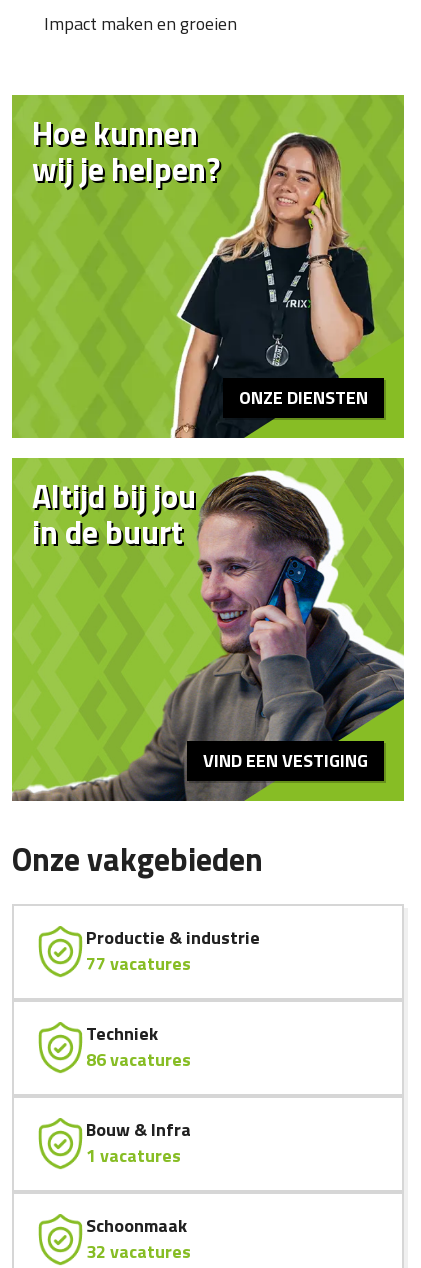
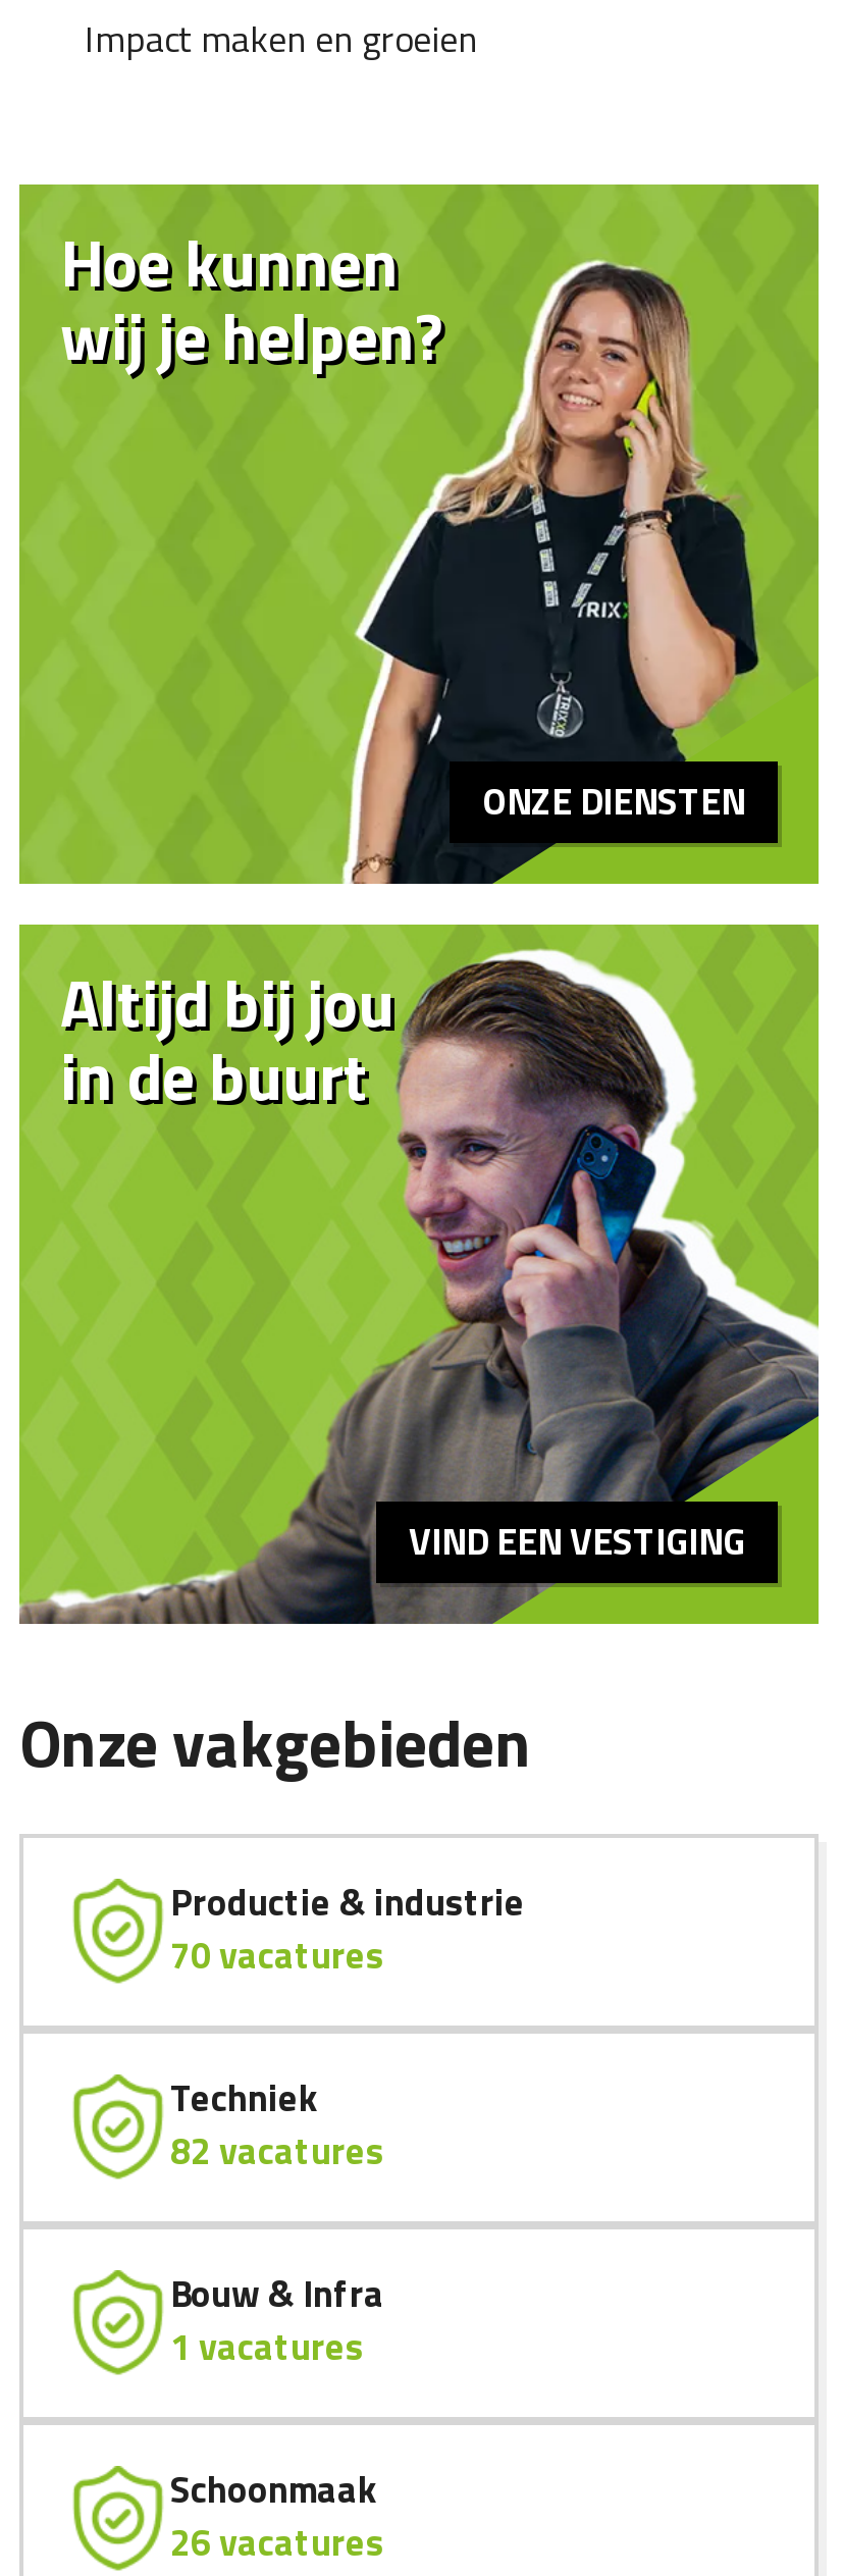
[86,950,191,977] 77 vacatures -> [170,1928,384,1983] 70 vacatures
[86,1046,191,1073] 86 vacatures -> [170,2123,384,2178] 82 vacatures
[86,1238,191,1265] 32 vacatures -> [170,2515,384,2570] 26 vacatures

